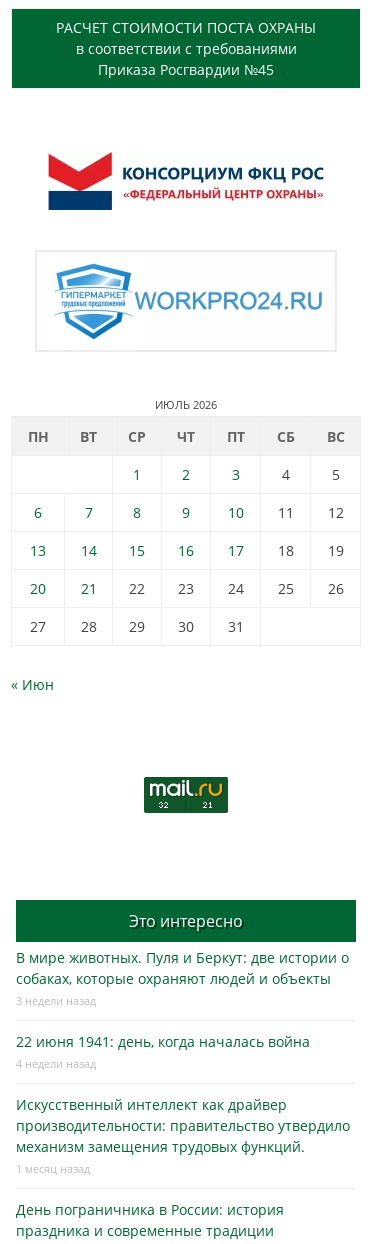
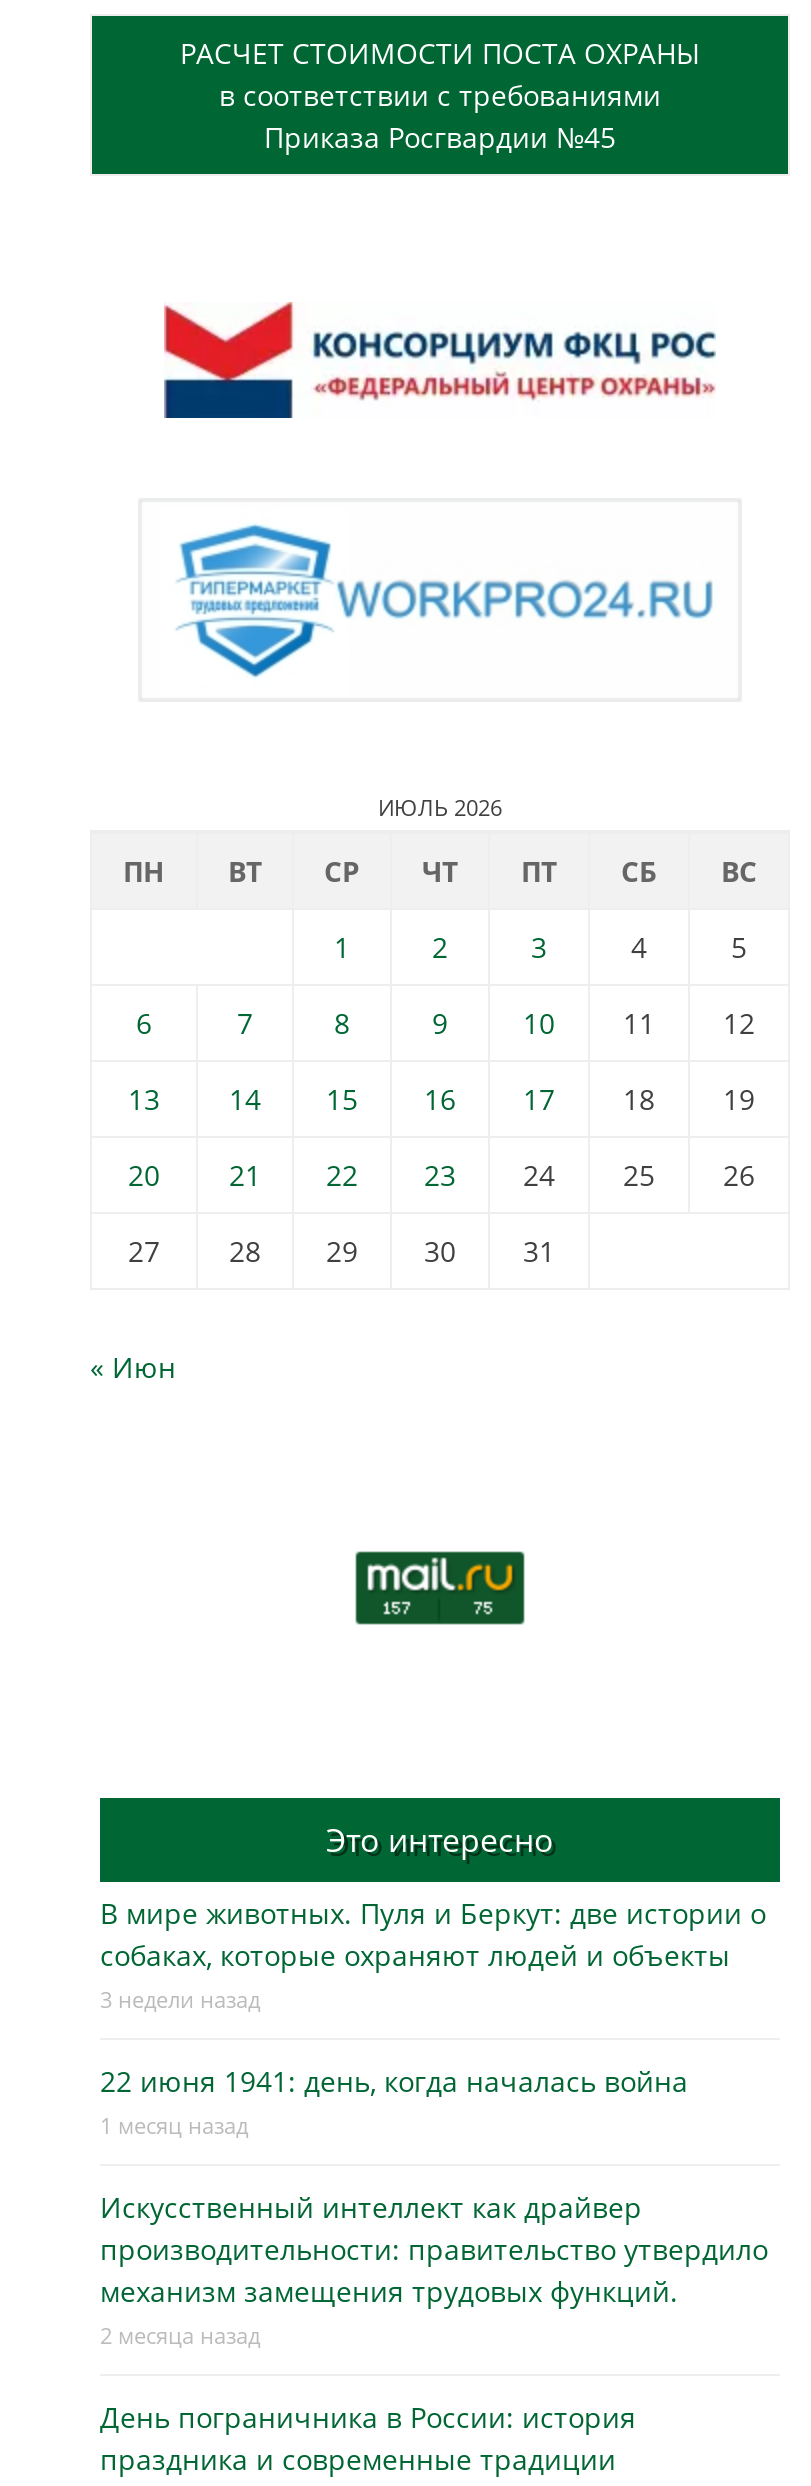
[16,1056,96,1071] 4 недели назад -> [100,2110,248,2140] 1 месяц назад
[16,1161,90,1176] 1 месяц назад -> [100,2320,260,2350] 2 месяца назад

